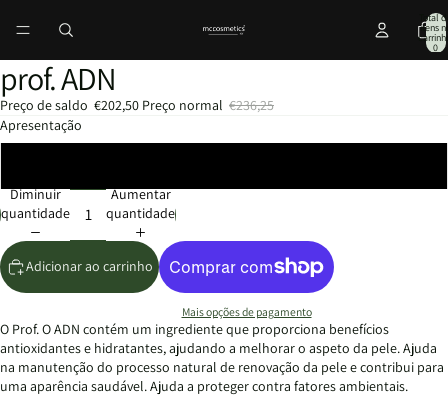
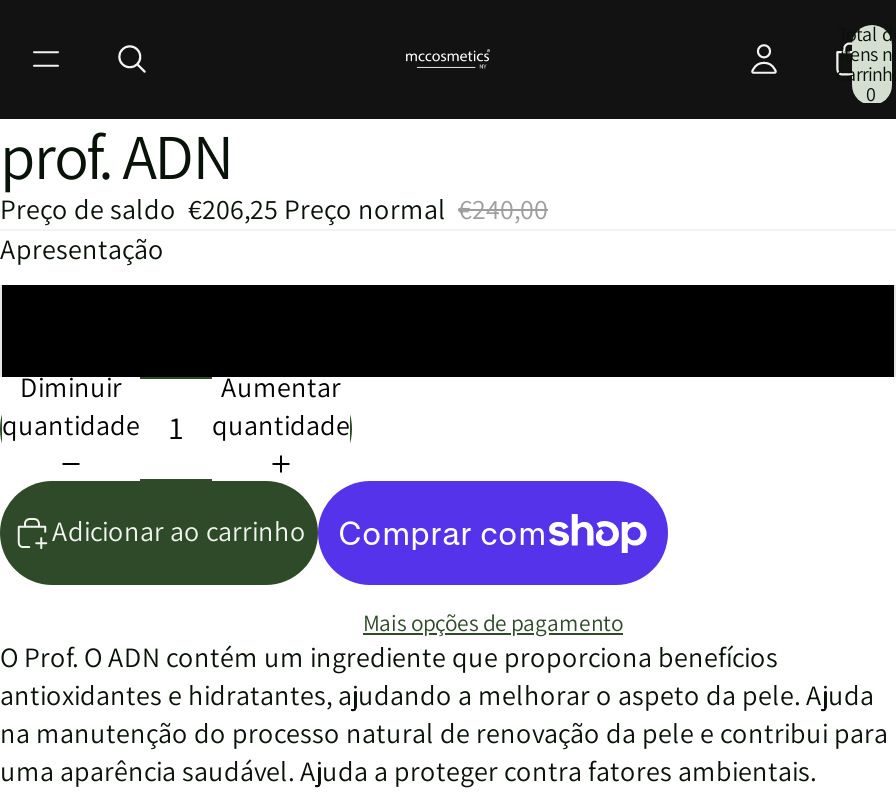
[0,96,274,114] Preço de saldo €202,50 Preço normal €236,25 -> [0,191,548,227] Preço de saldo €206,25 Preço normal €240,00

